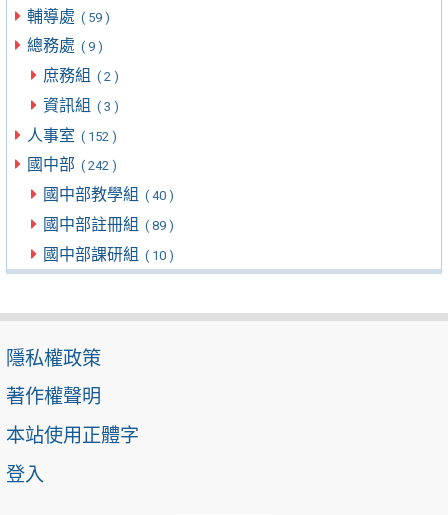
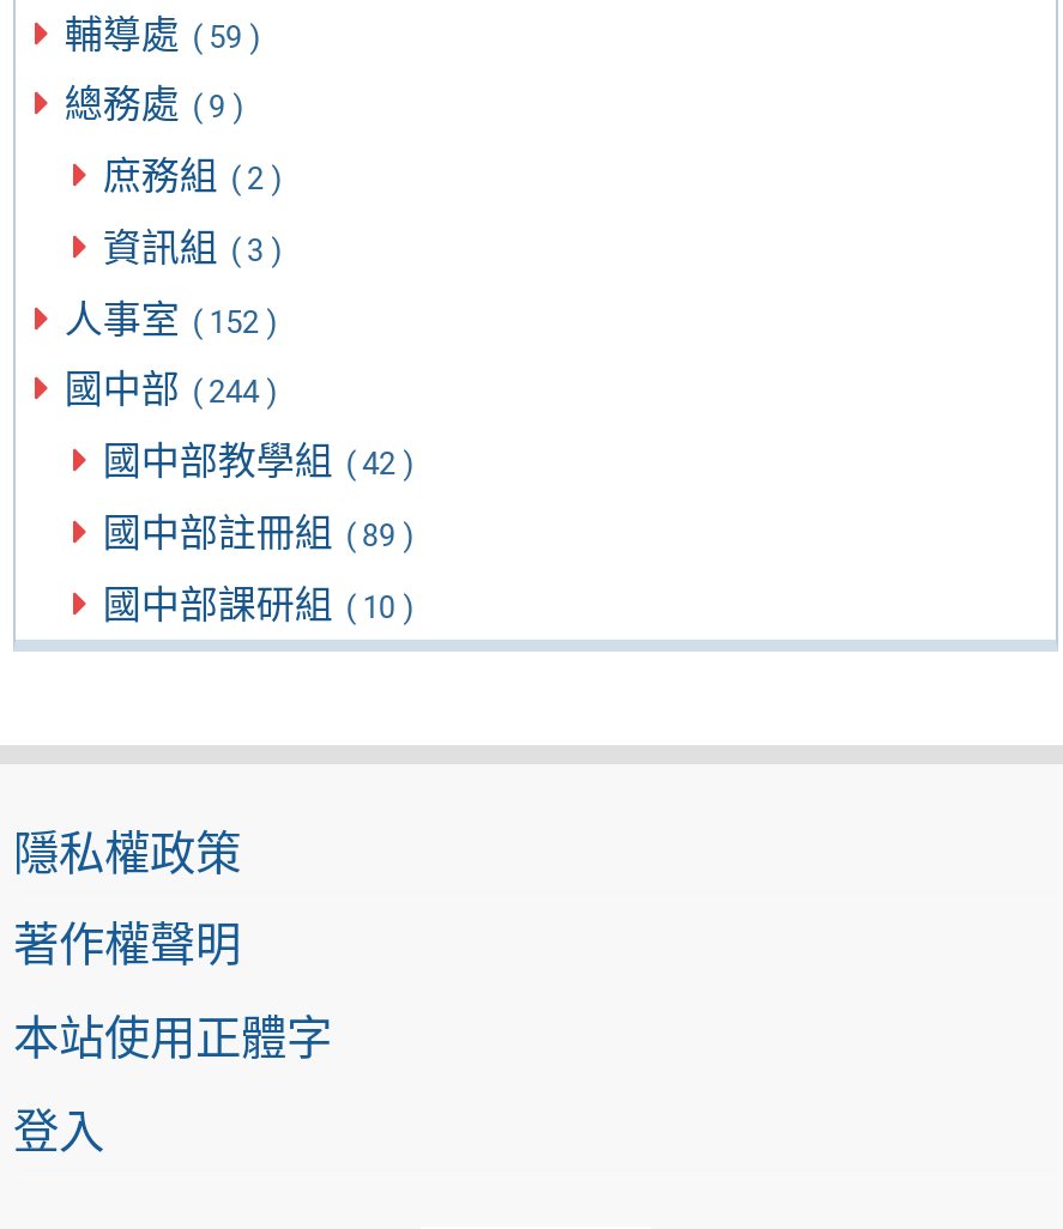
[27,155,117,174] 國中部 ( 242 ) -> [64,368,279,413] 國中部 ( 244 )
[43,185,174,204] 國中部教學組 ( 40 ) -> [103,439,415,484] 國中部教學組 ( 42 )

